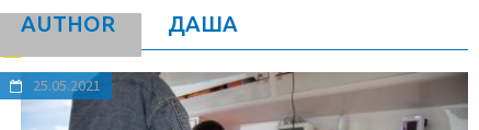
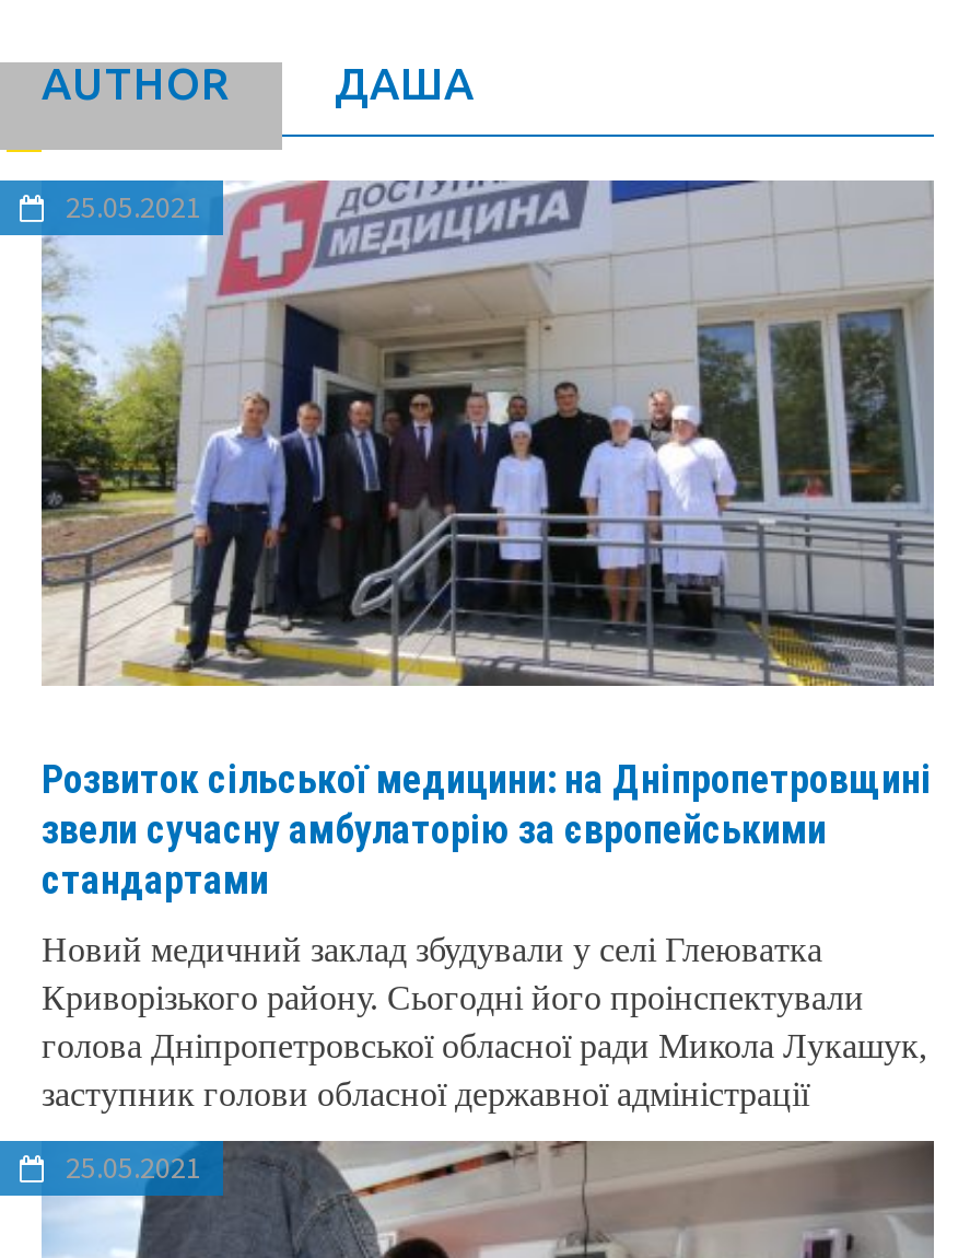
none -> [39,178,934,688] [image] | 25.05.2021
none -> [42,757,932,1113] Розвиток сільської медицини: на Дніпропетровщині | звели сучасну амбулаторію за європейськими | стандартами | Новий медичний заклад збудували у селі Глеюватка | Криворізького району. Сьогодні його проінспектували | голова Дніпропетровської обласної ради Микола Лукашук, | заступник голови обласної державної адміністрації

